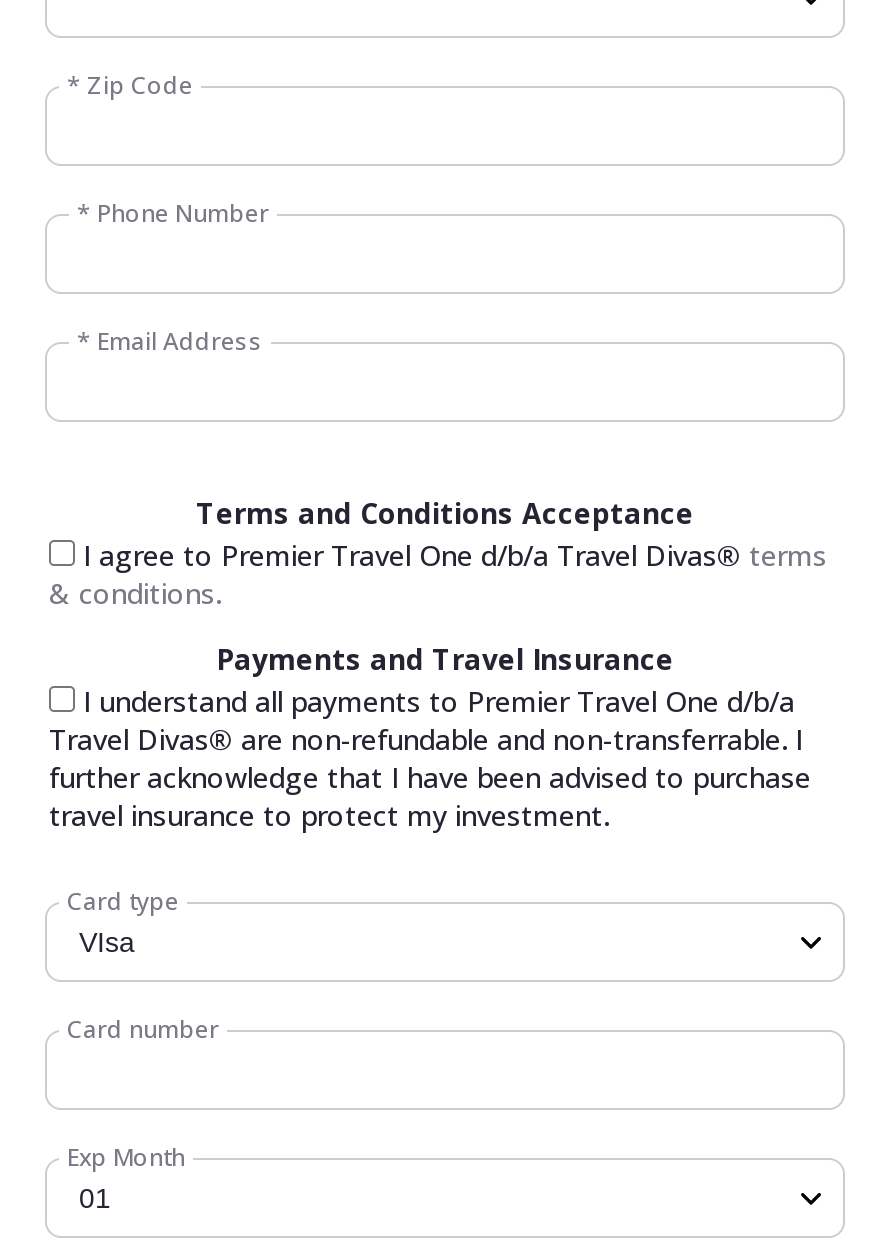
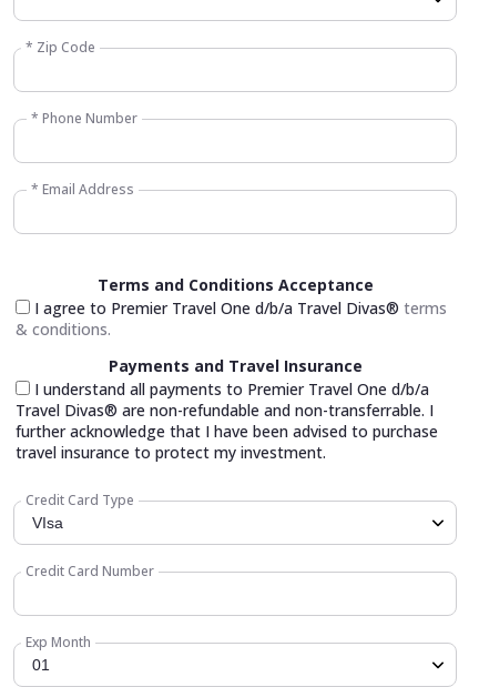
[67,883,179,917] Card type -> [26,490,134,509] Credit Card Type
[67,1011,219,1045] Card number -> [26,561,154,580] Credit Card Number

